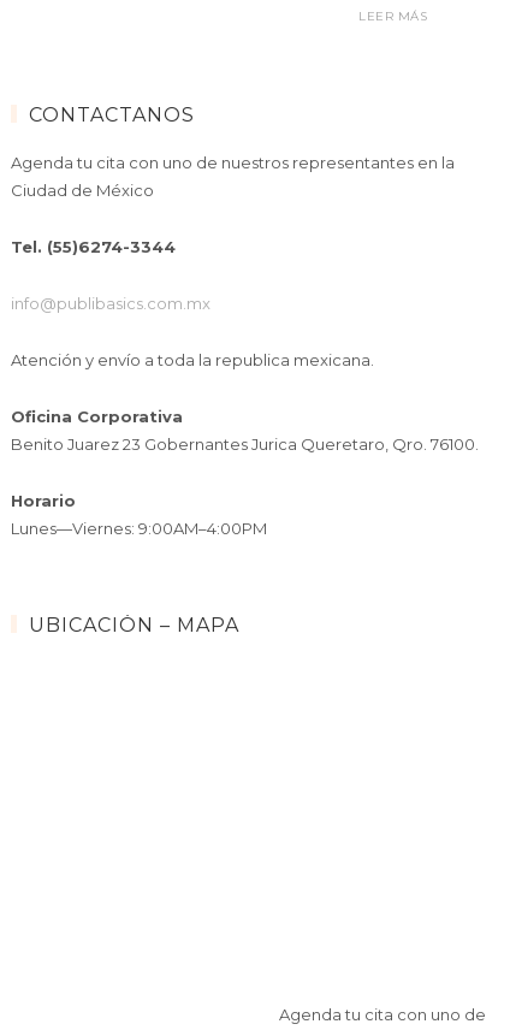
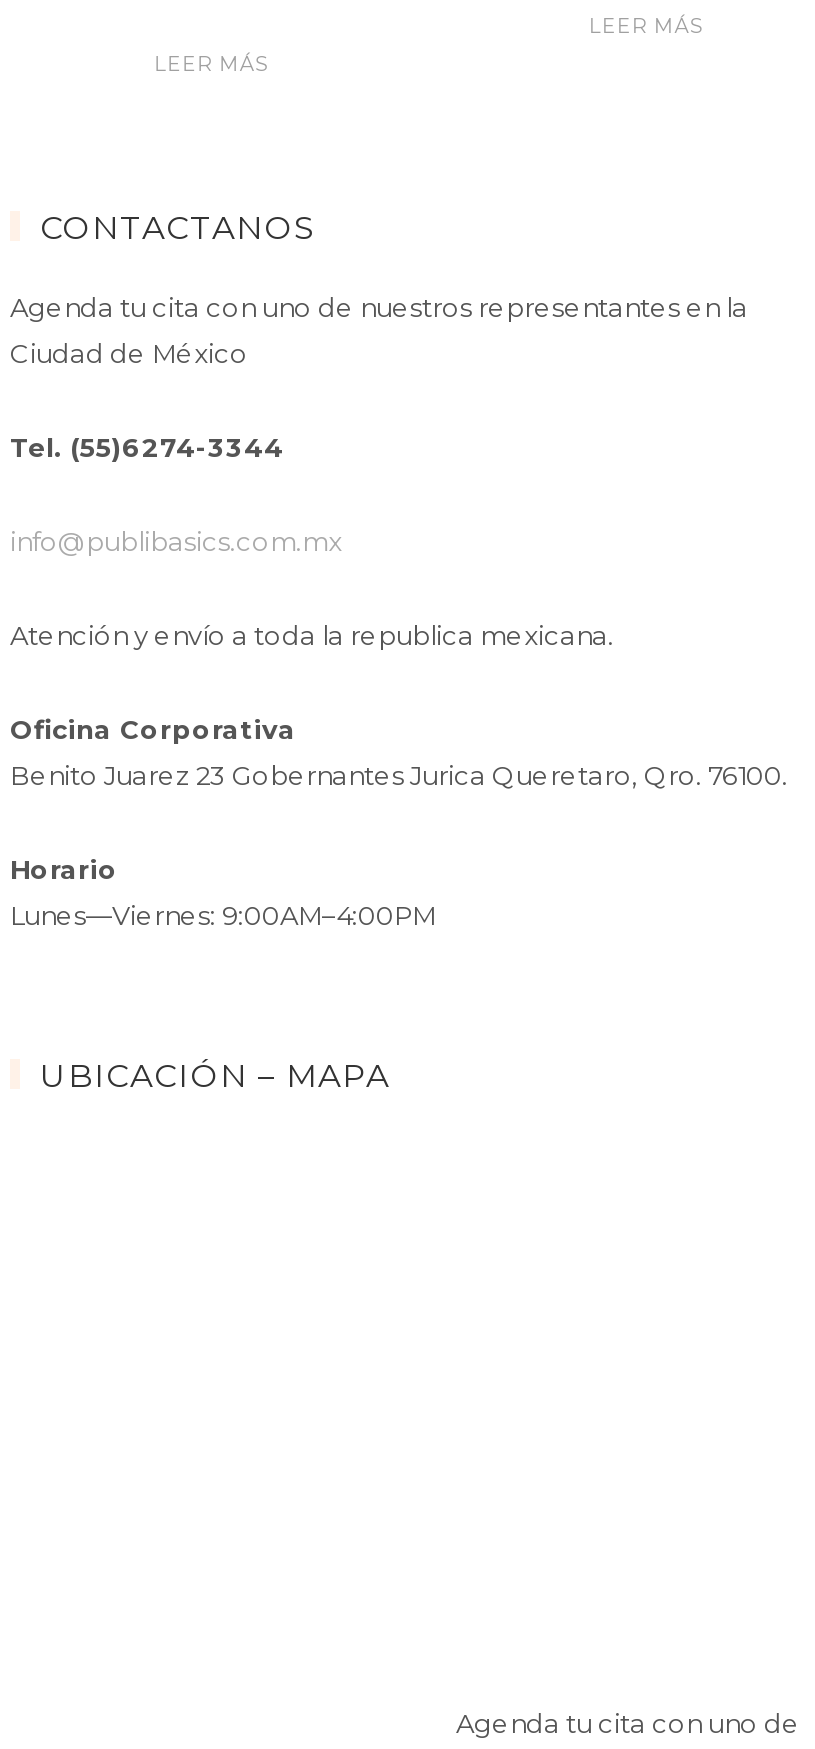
none -> [154,52,268,78] LEER MÁS

